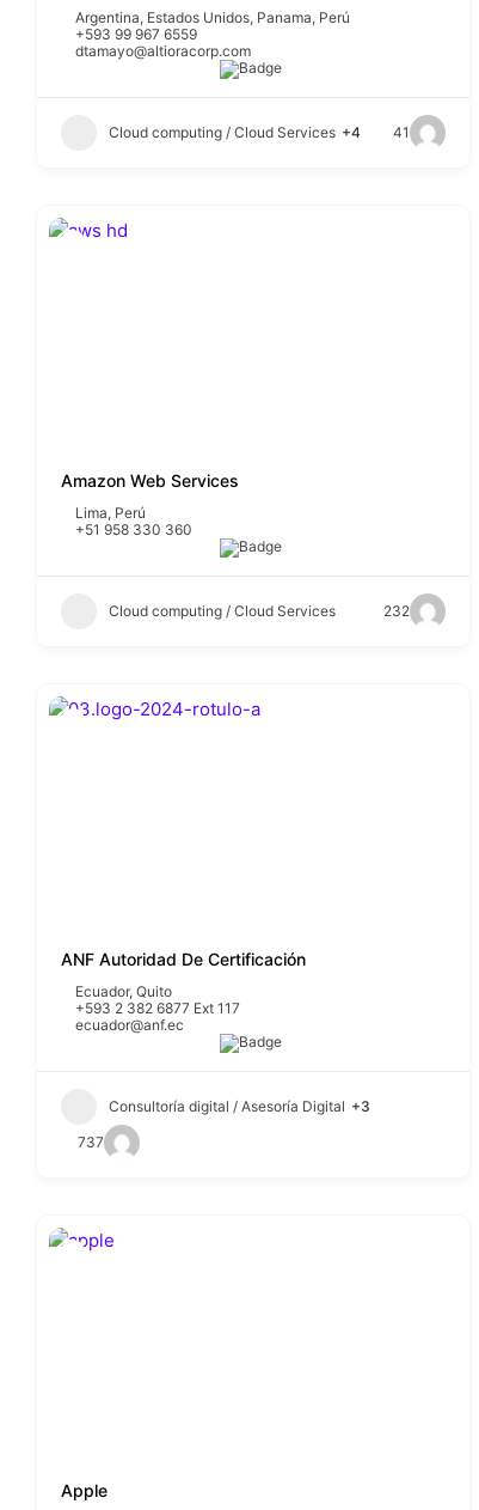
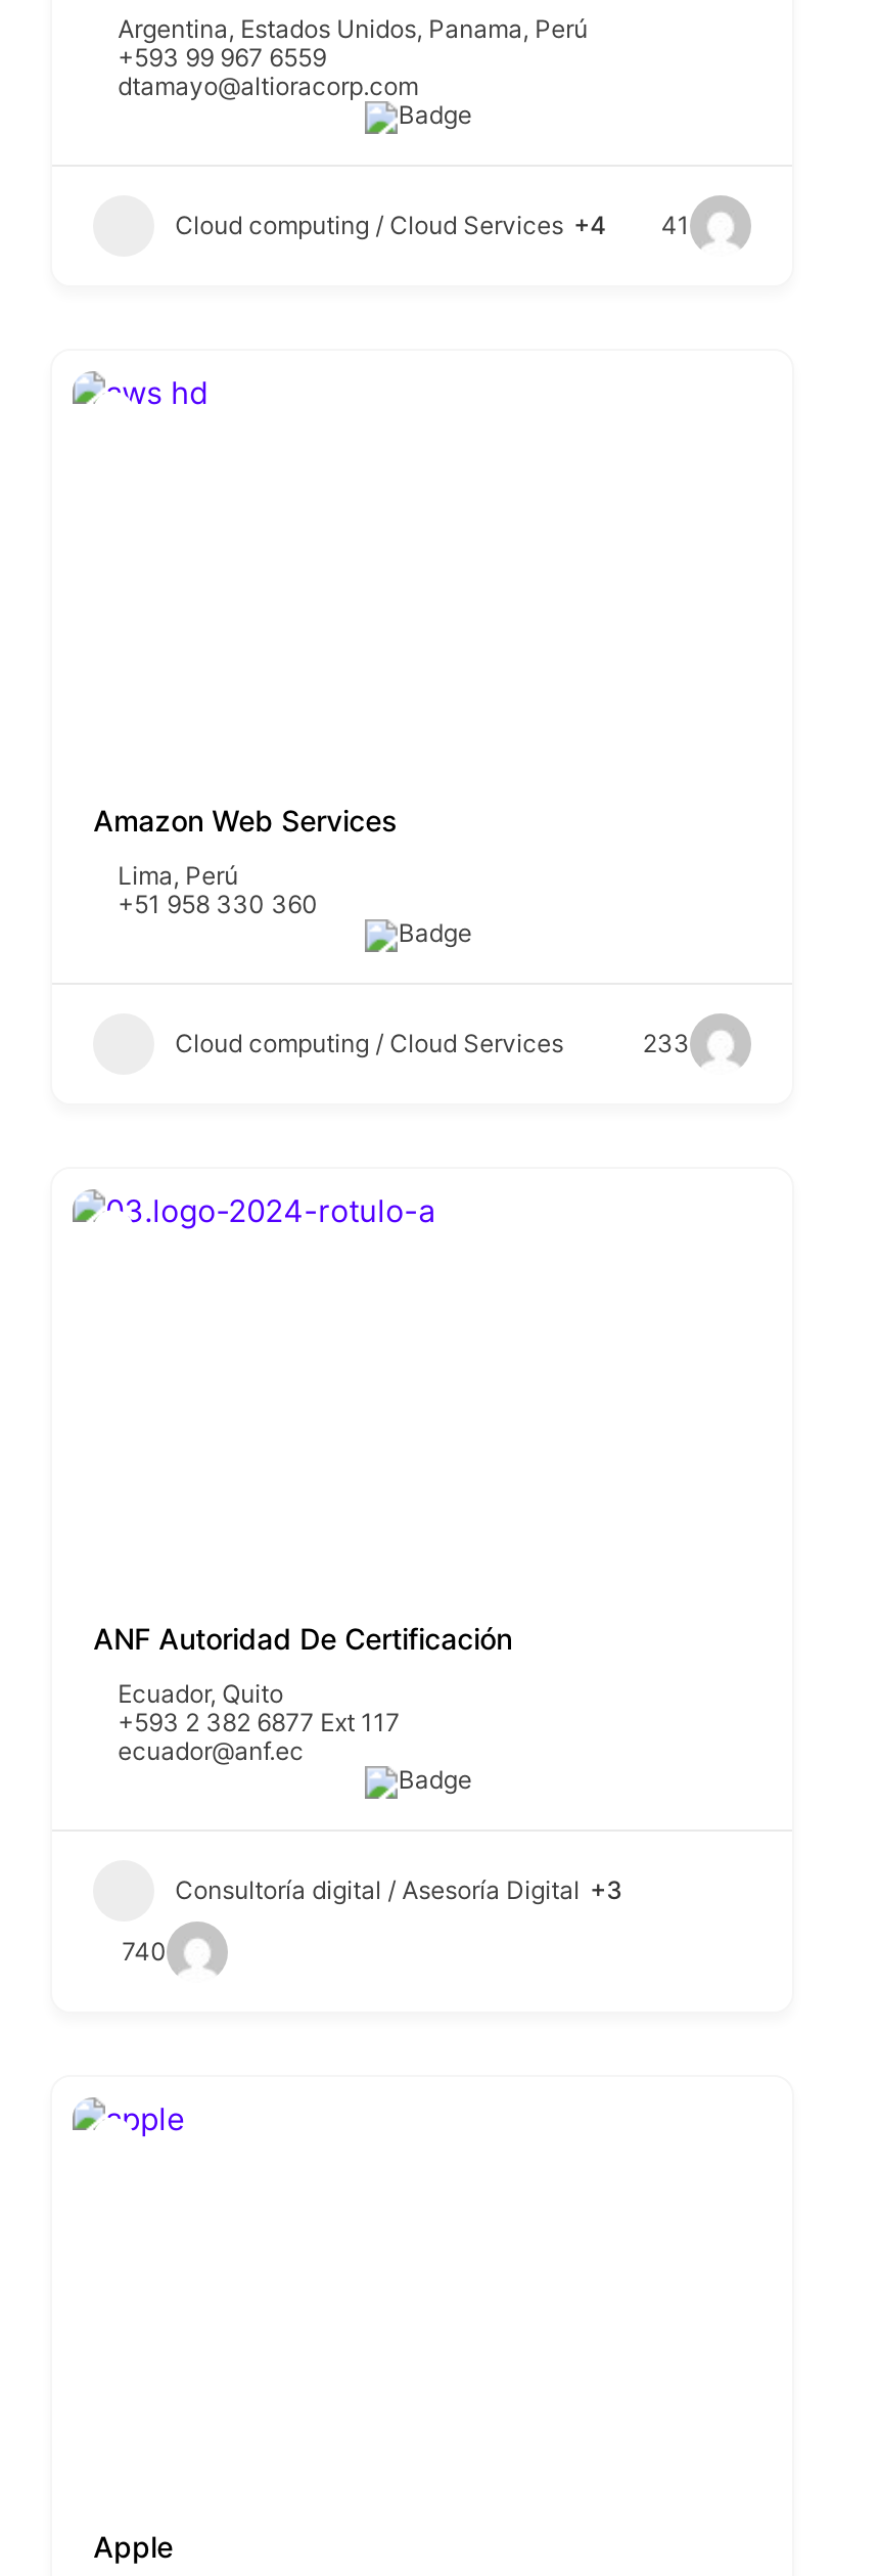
[383,602,410,620] 232 -> [643,1028,690,1059] 233
[78,1133,104,1151] 737 -> [122,1936,167,1967] 740

